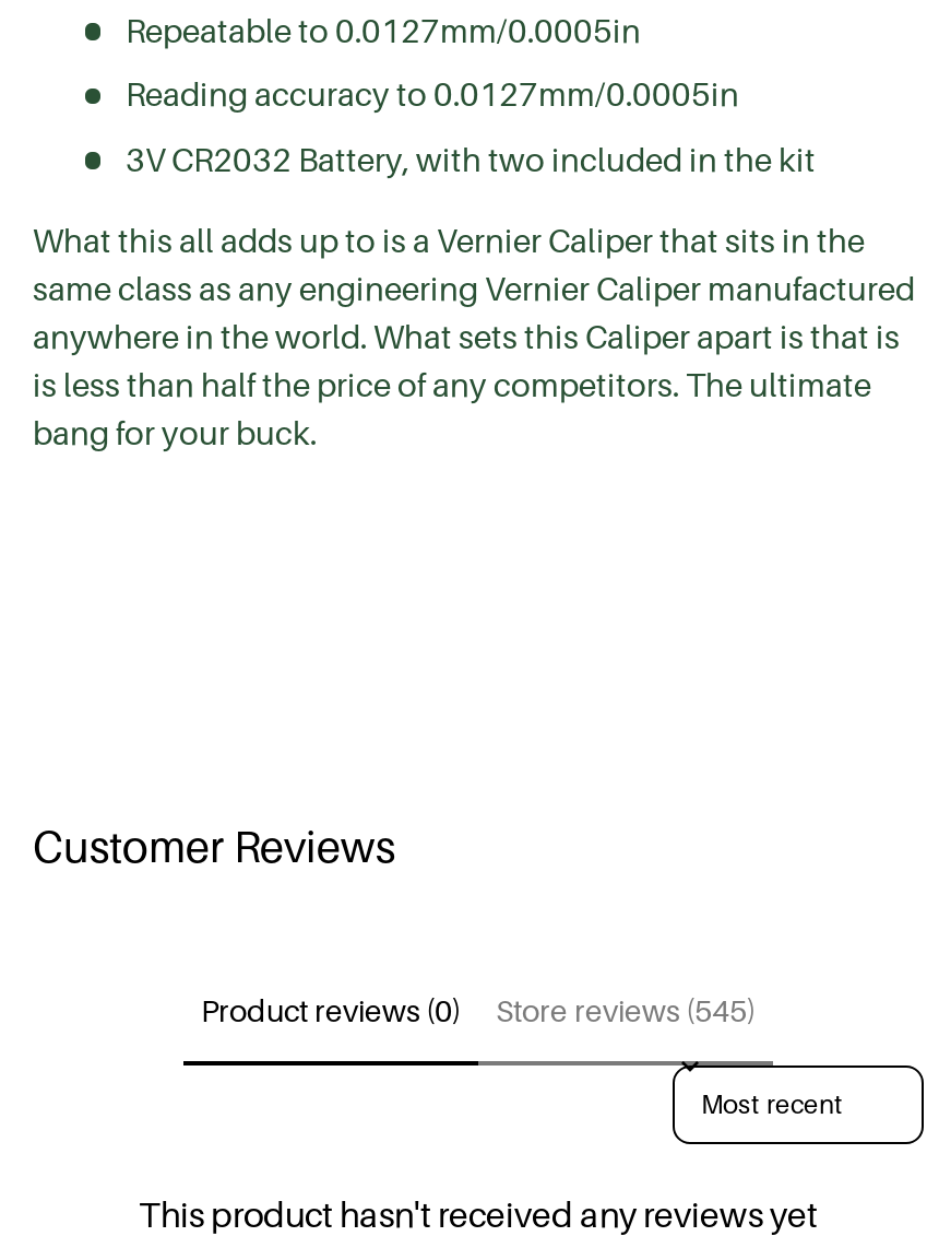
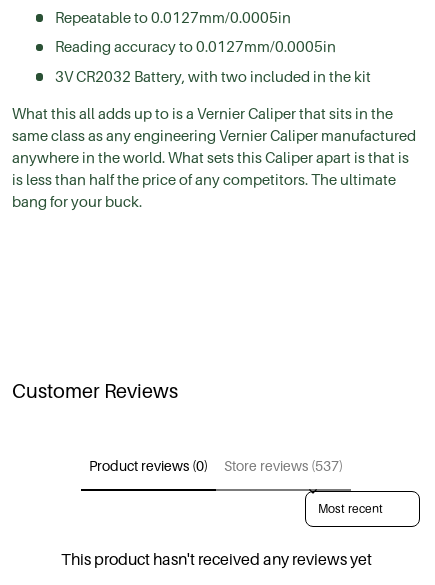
[496,992,756,1027] Store reviews (545) -> [224,458,343,474] Store reviews (537)

